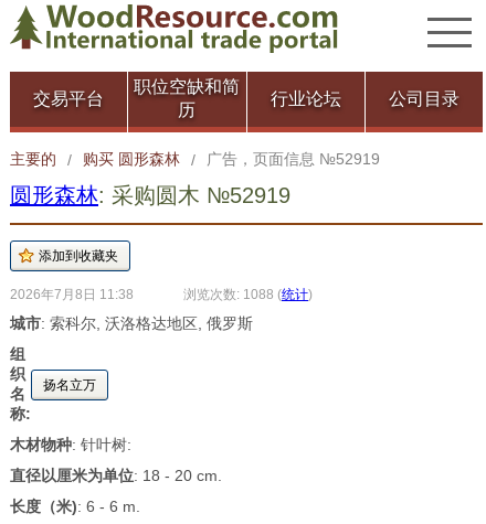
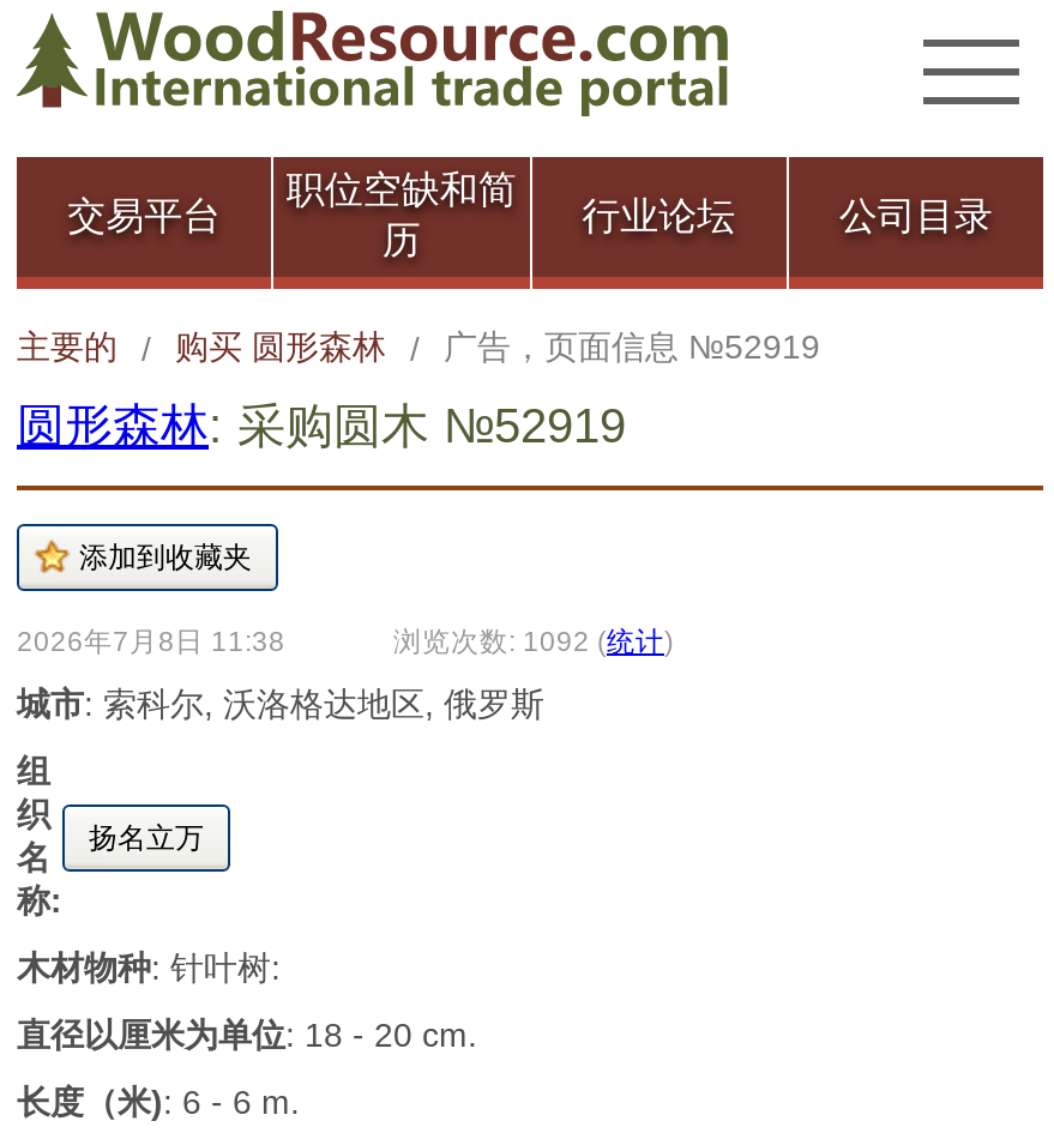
[183,287,313,301] 浏览次数: 1088 (统计) -> [393,625,674,656] 浏览次数: 1092 (统计)

